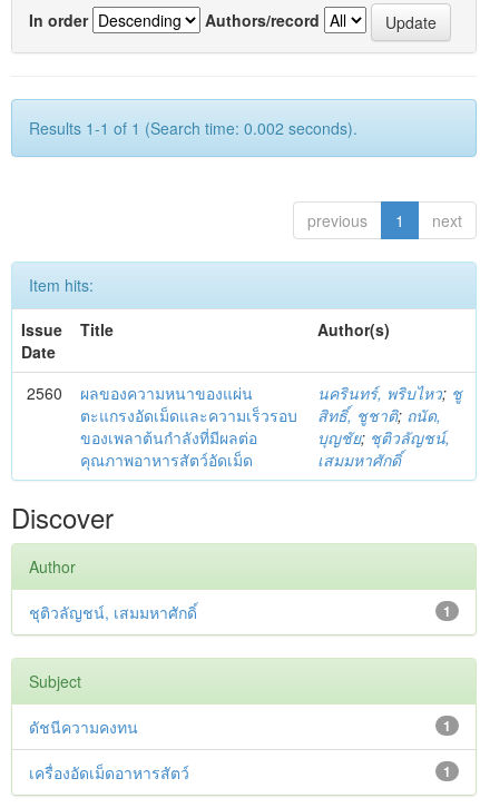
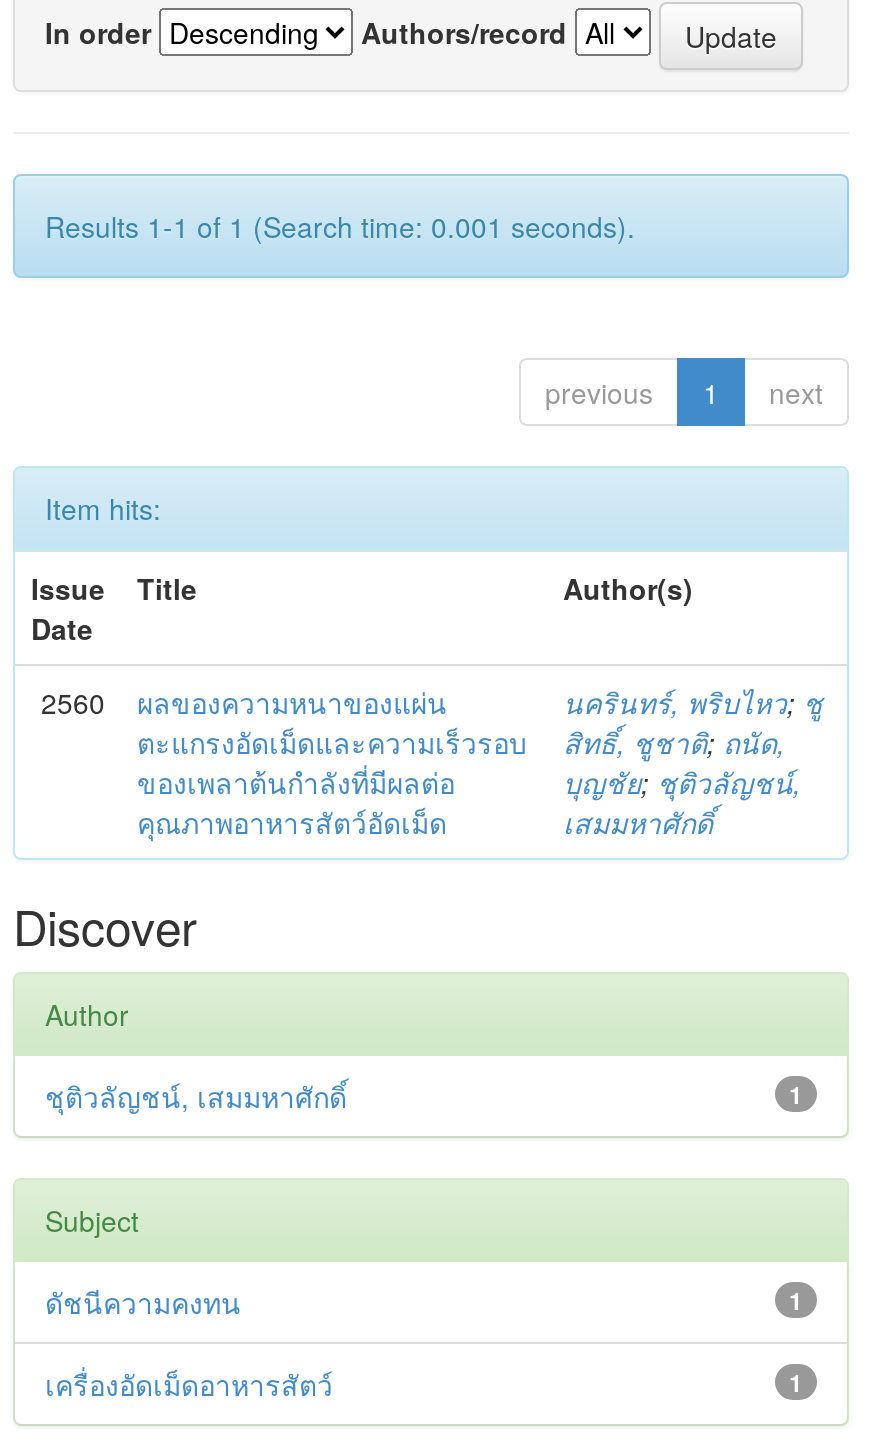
[29,117,357,139] Results 1-1 of 1 (Search time: 0.002 seconds). -> [45,206,635,246] Results 1-1 of 1 (Search time: 0.001 seconds).

